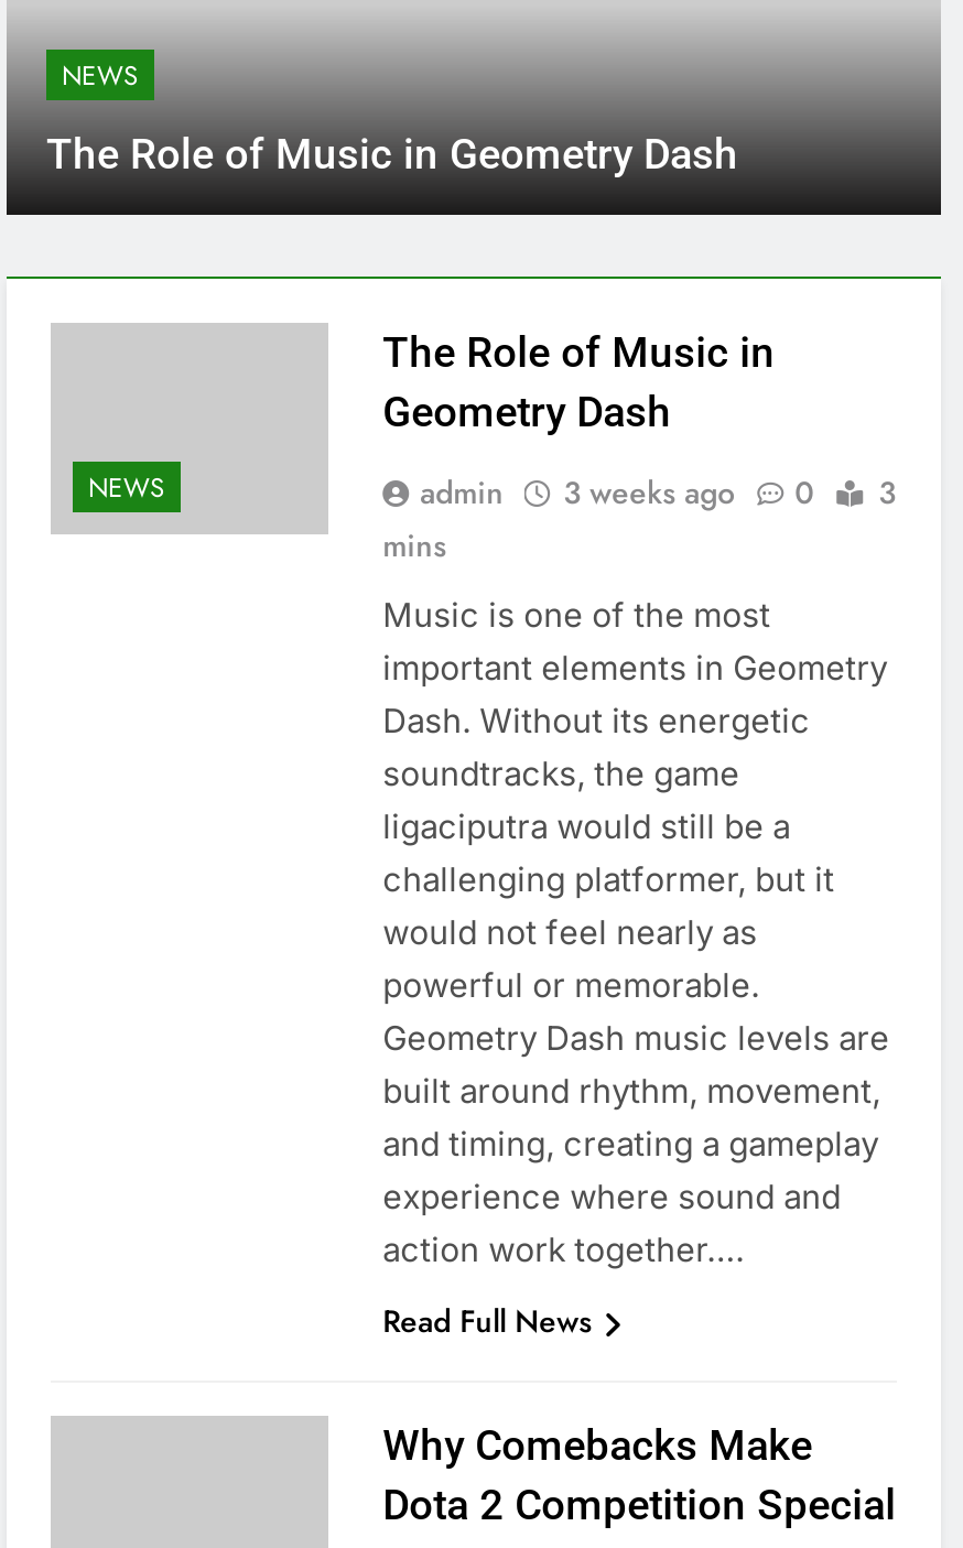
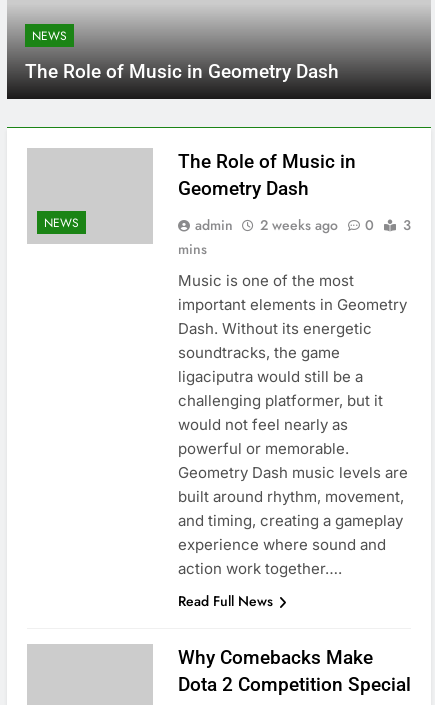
[420,471,896,515] admin 3 weeks ago 0 3 -> [195,215,411,235] admin 2 weeks ago 0 3

